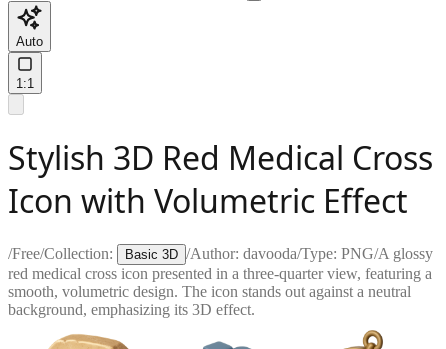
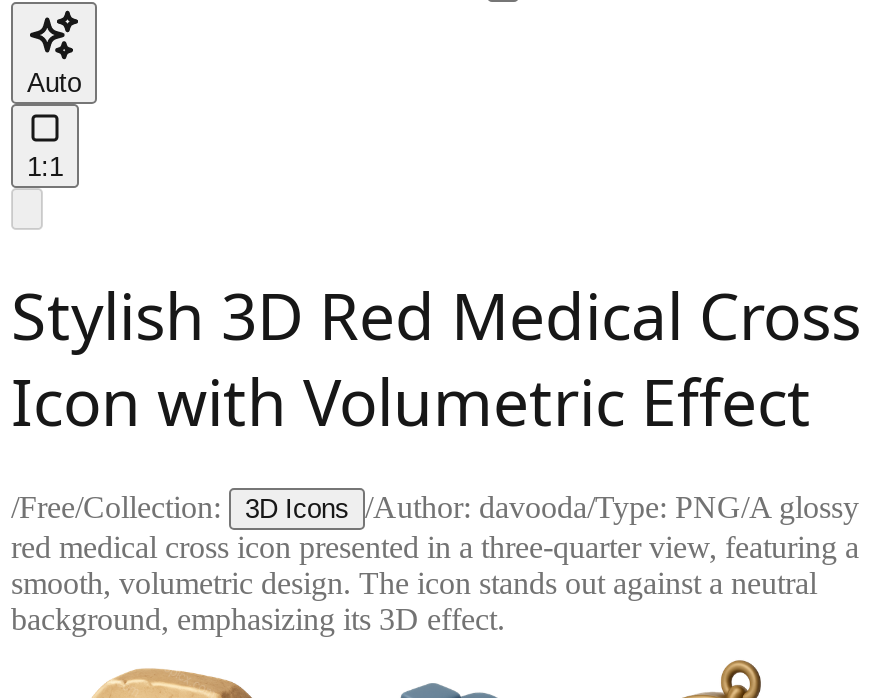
[125,245,433,262] Basic 3D /Author: davooda/Type: PNG/A glossy -> [245,490,859,524] 3D Icons /Author: davooda/Type: PNG/A glossy

